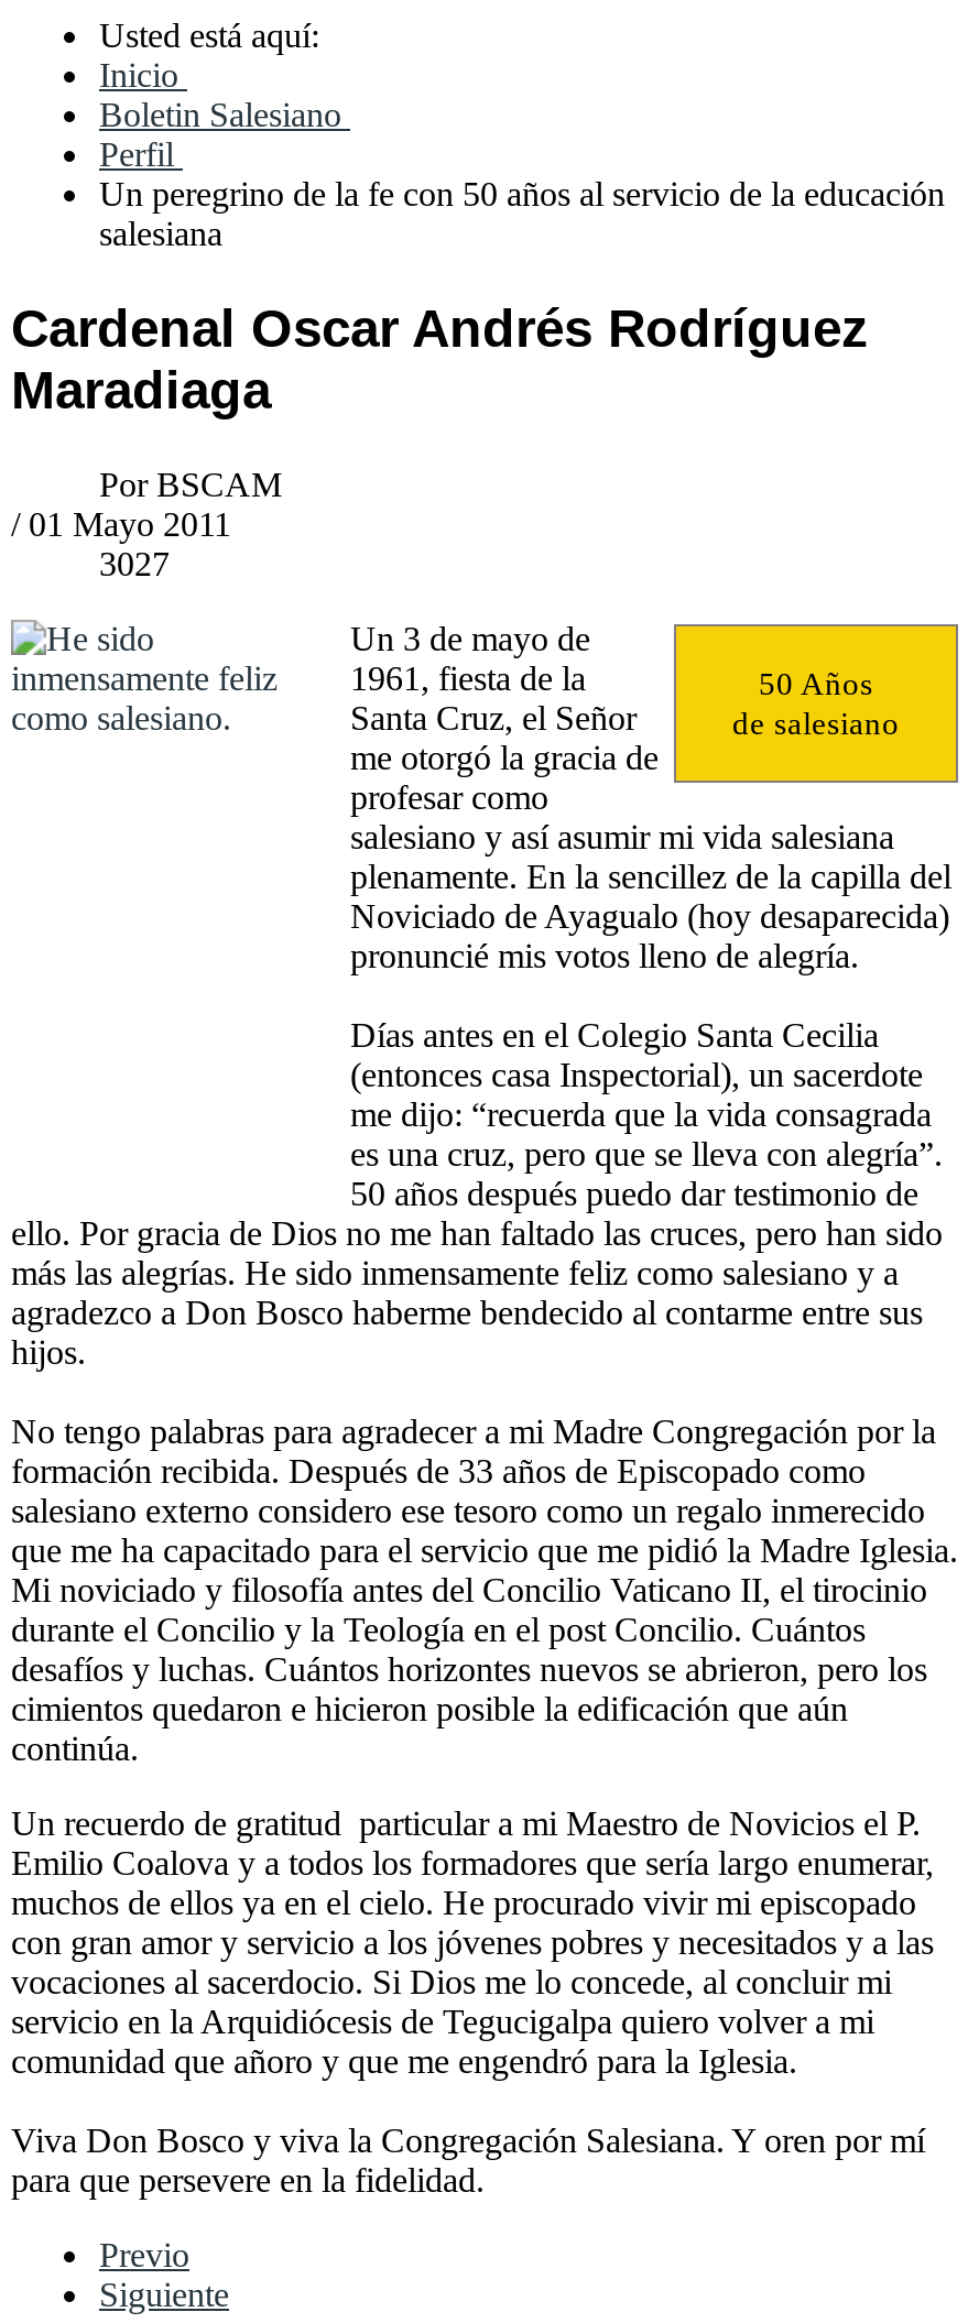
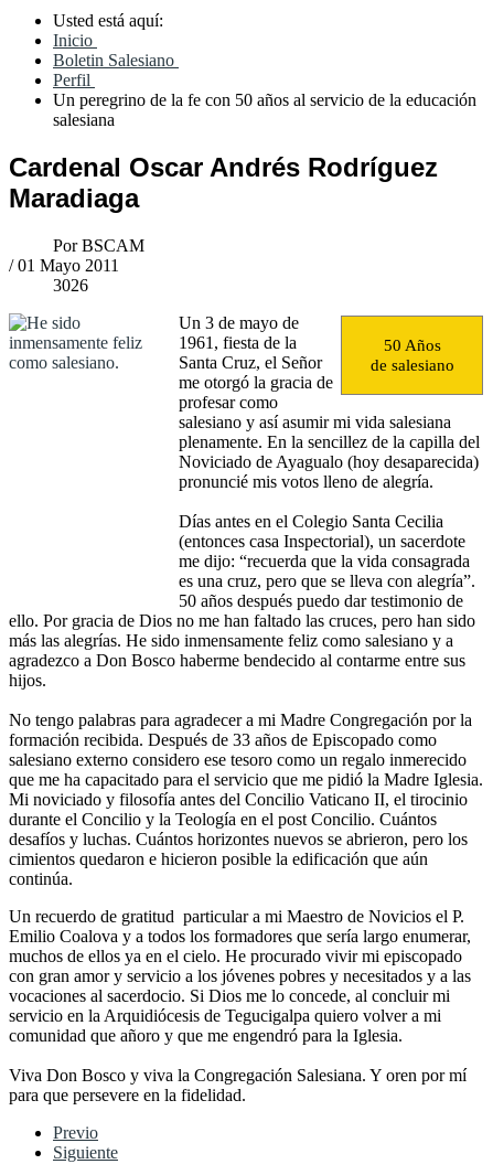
[99,545,170,582] 3027 -> [53,276,88,294] 3026

